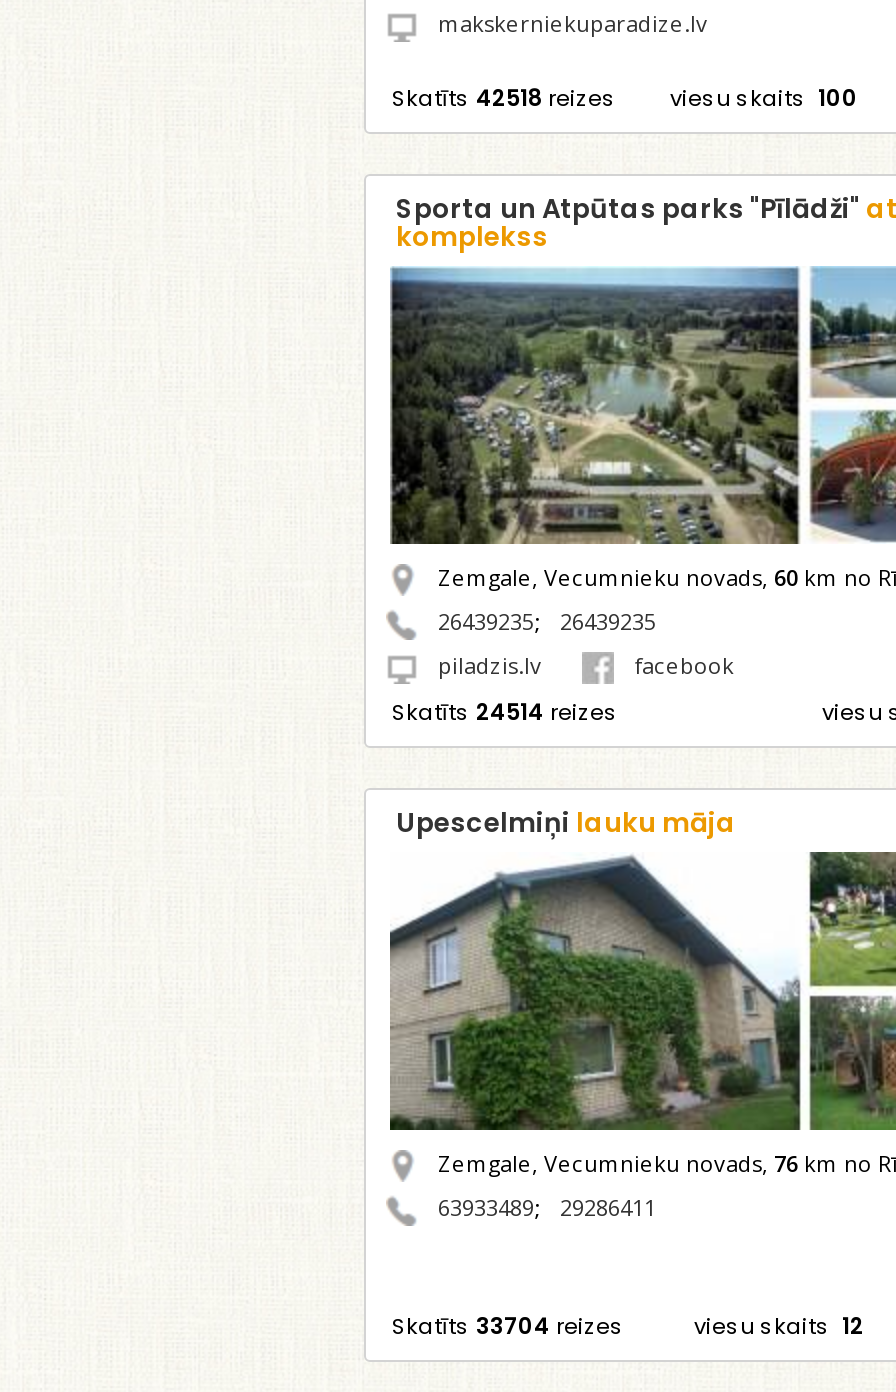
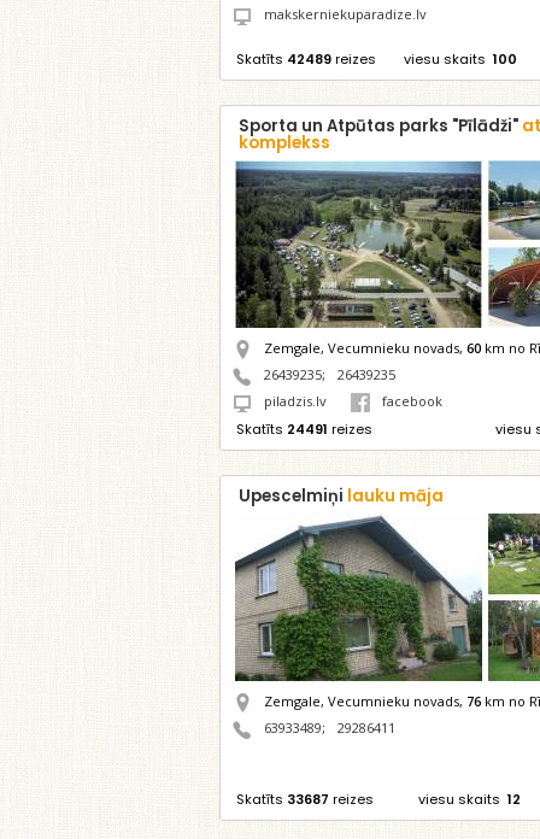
[392,82,616,114] Skatīts 42518 reizes -> [236,49,376,69] Skatīts 42489 reizes
[392,696,618,728] Skatīts 24514 reizes -> [236,419,372,439] Skatīts 24491 reizes
[392,1310,624,1342] Skatīts 33704 reizes -> [236,790,374,809] Skatīts 33687 reizes

